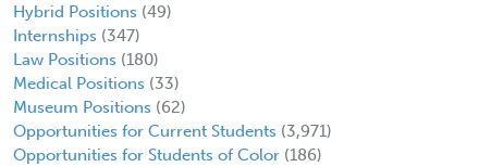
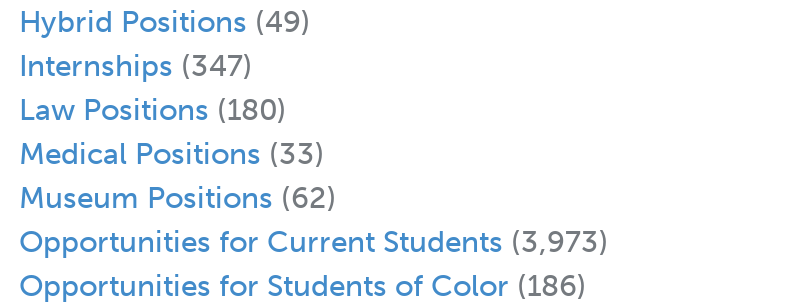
[13,122,332,141] Opportunities for Current Students (3,971) -> [19,224,609,260] Opportunities for Current Students (3,973)

